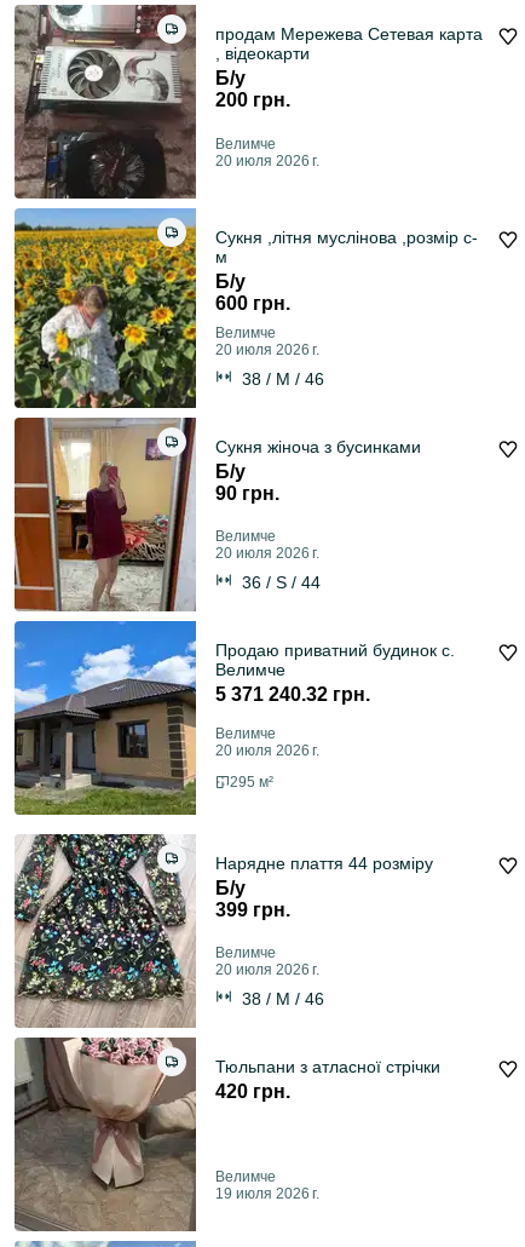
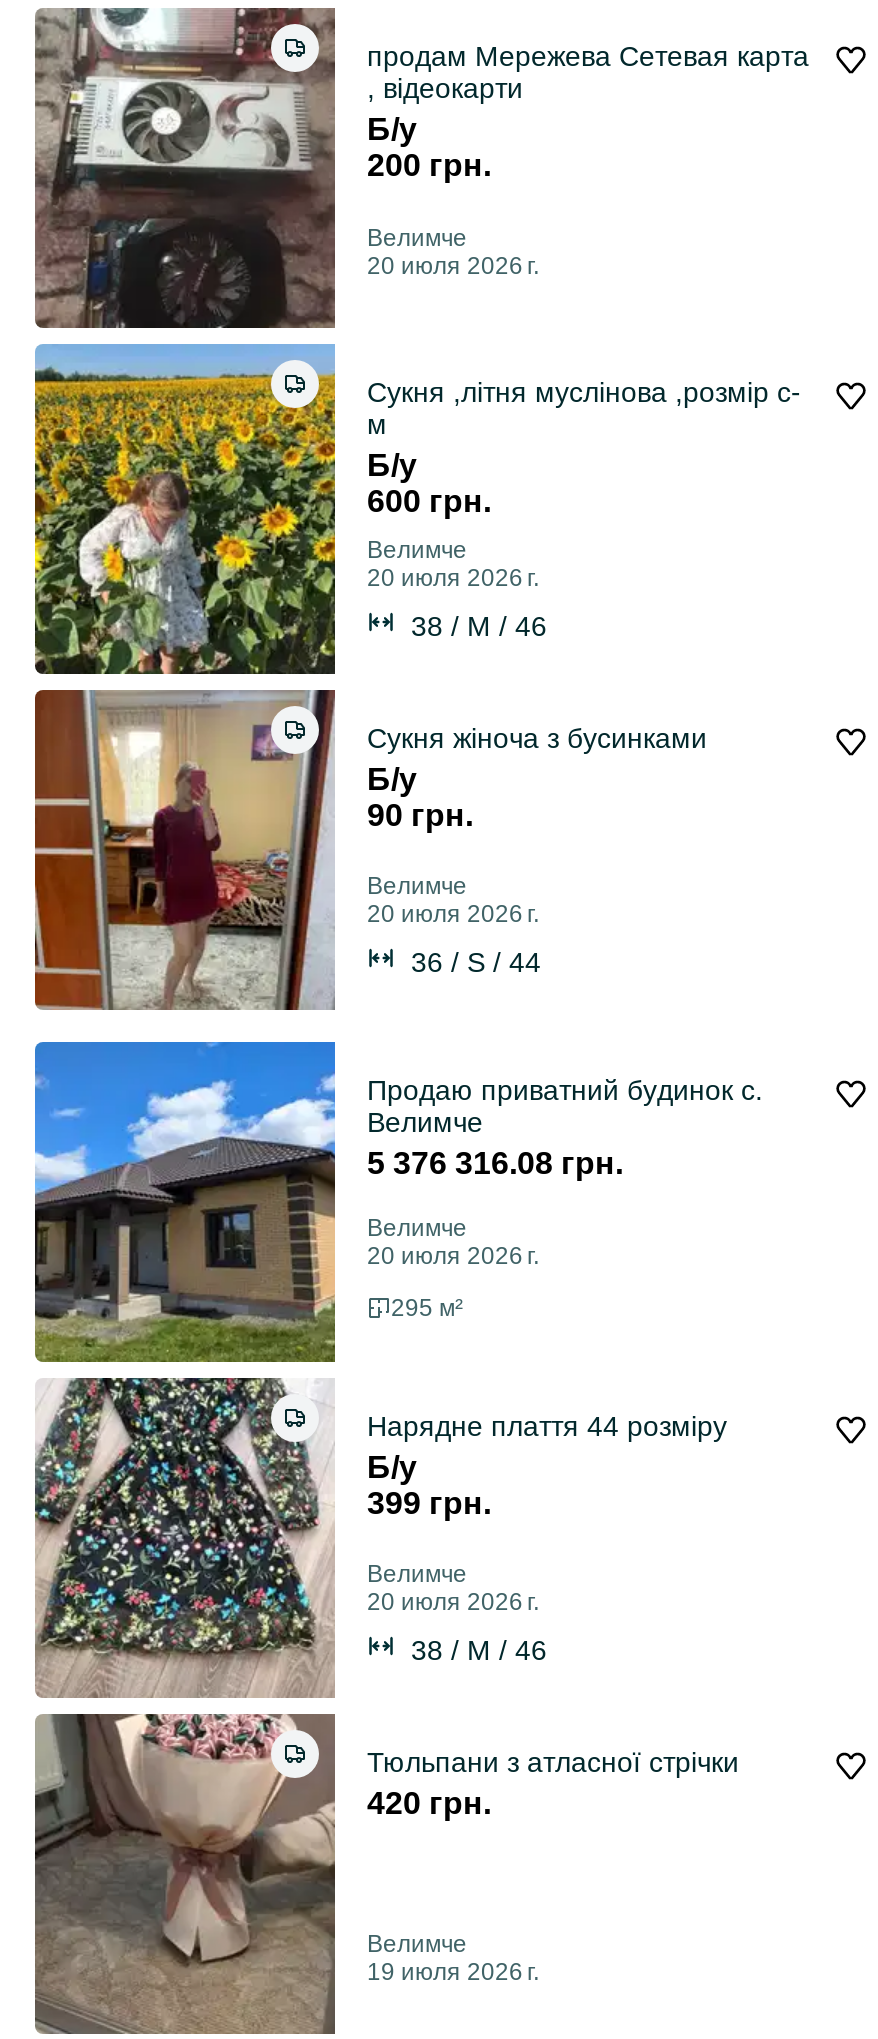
[215,684,370,705] 5 371 240.32 грн. -> [367,1147,623,1181] 5 376 316.08 грн.

